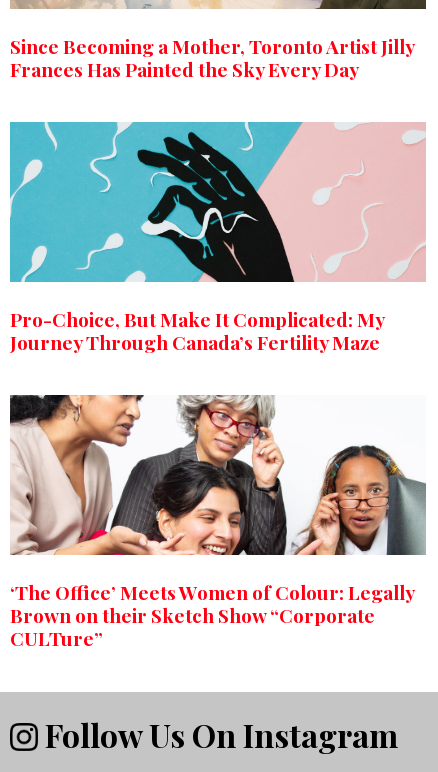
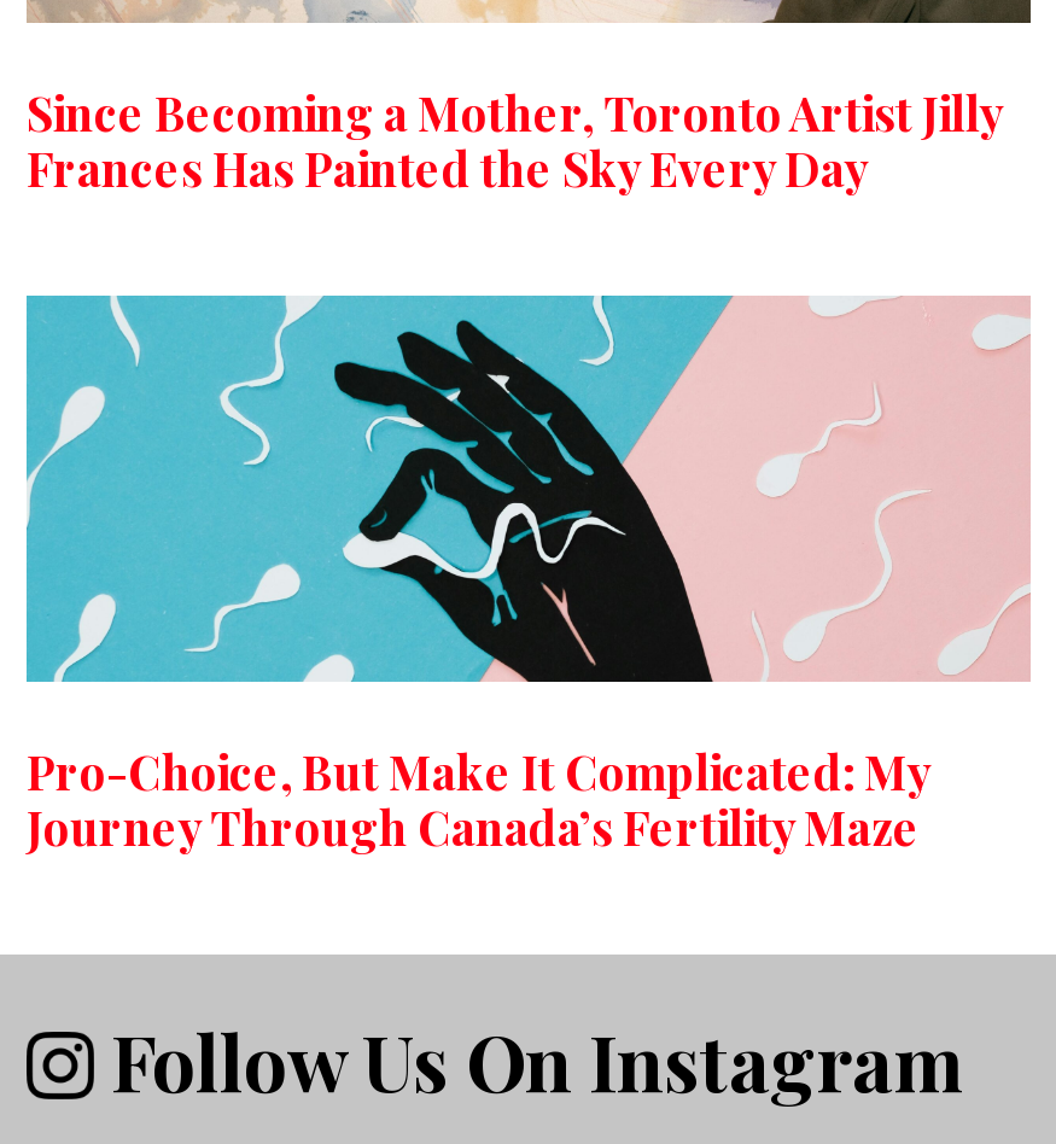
[10,394,426,651] [image] | ‘The Office’ Meets Women of Colour: Legally | Brown on their Sketch Show “Corporate | CULTure” -> none

